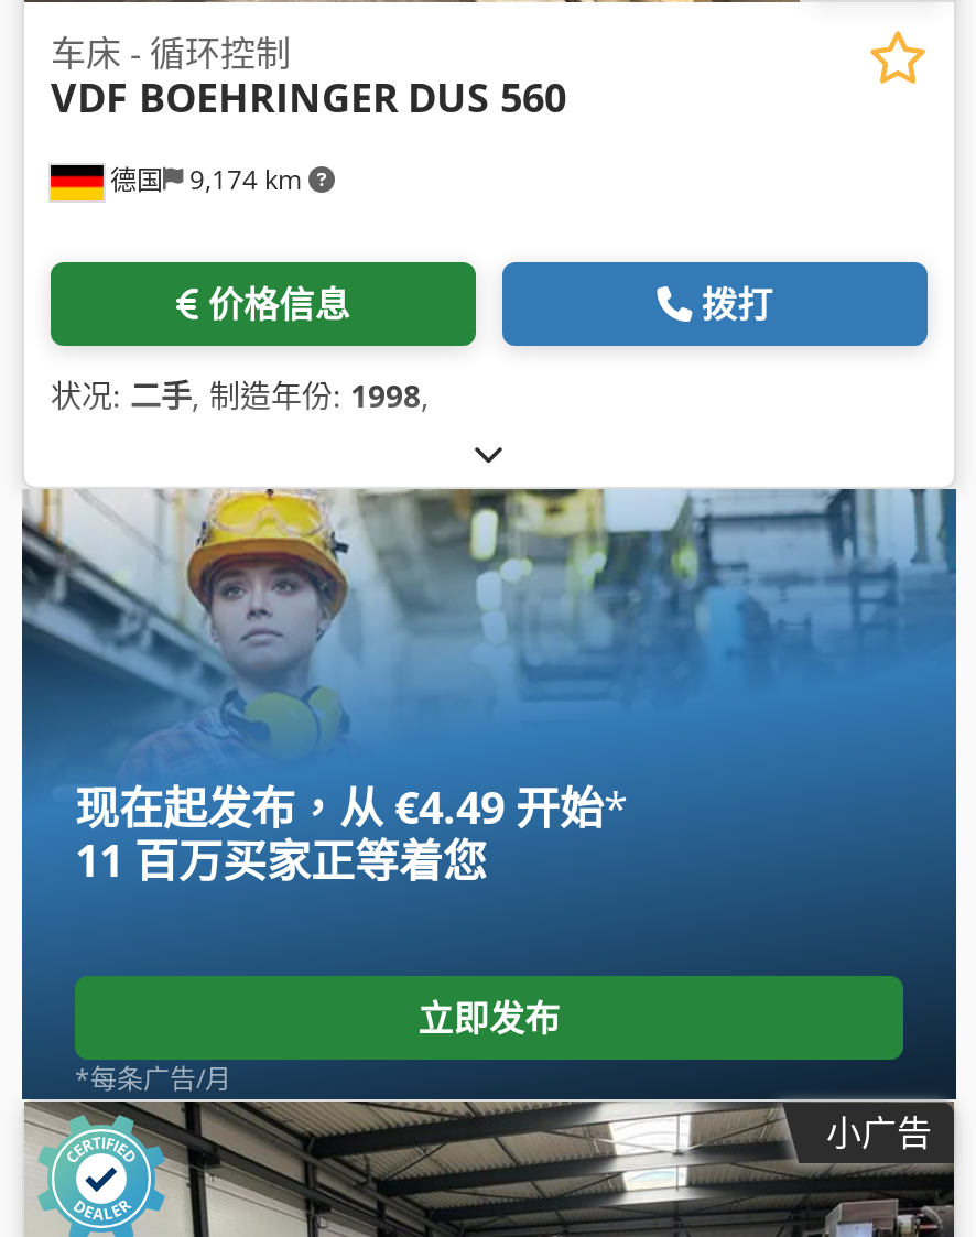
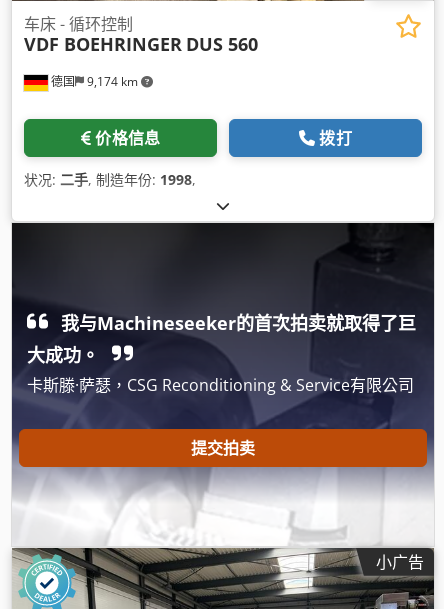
[20,487,958,1104] [image] | 现在起发布，从 €4.49 开始* | 11 百万买家正等着您 -> [11,222,435,548] [image] | 我与Machineseeker的首次拍卖就取得了巨 | 大成功。 | 卡斯滕·萨瑟，CSG Reconditioning & Service有限公司
[75,994,560,1098] 立即发布 | *每条广告/月 -> [191,437,255,459] 提交拍卖

